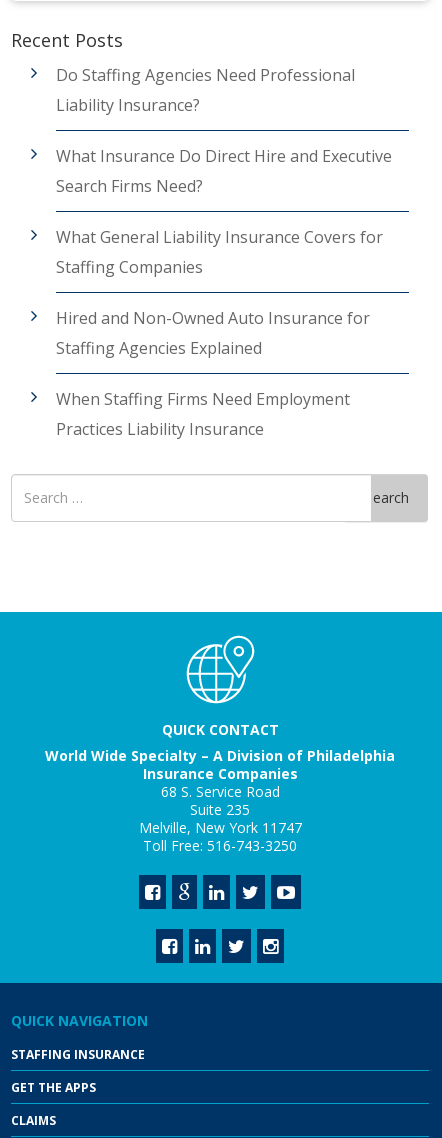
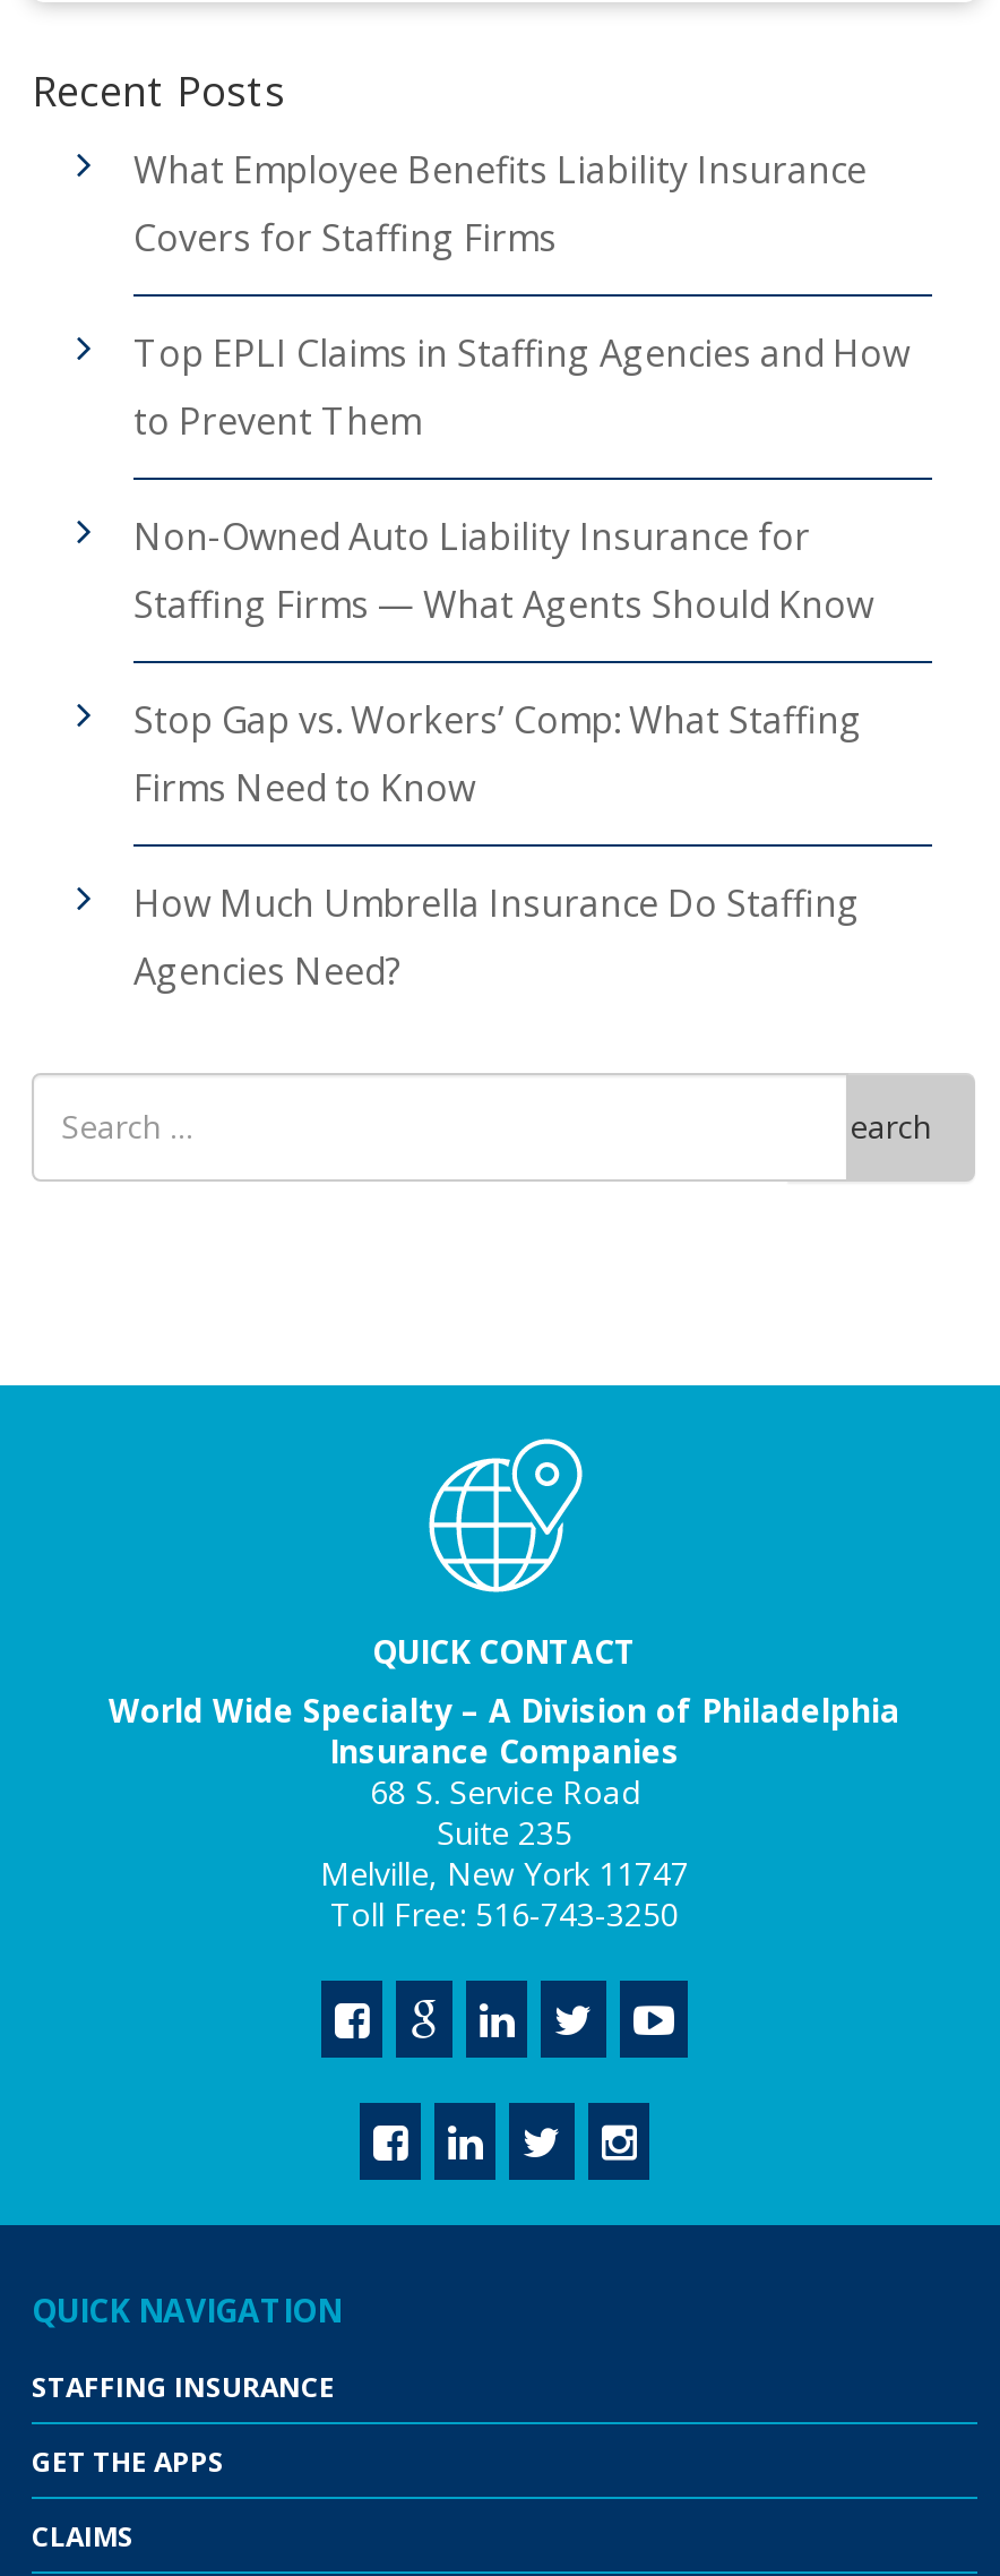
[56,64,355,116] Do Staffing Agencies Need Professional | Liability Insurance? -> [133,144,867,262] What Employee Benefits Liability Insurance | Covers for Staffing Firms
[56,145,392,197] What Insurance Do Direct Hire and Executive | Search Firms Need? -> [133,328,910,445] Top EPLI Claims in Staffing Agencies and How | to Prevent Them
[56,226,383,278] What General Liability Insurance Covers for | Staffing Companies -> [133,511,873,629] Non-Owned Auto Liability Insurance for | Staffing Firms — What Agents Should Know
[56,307,370,359] Hired and Non-Owned Auto Insurance for | Staffing Agencies Explained -> [133,694,862,812] Stop Gap vs. Workers’ Comp: What Staffing | Firms Need to Know
[56,388,350,440] When Staffing Firms Need Employment | Practices Liability Insurance -> [133,878,860,996] How Much Umbrella Insurance Do Staffing | Agencies Need?

